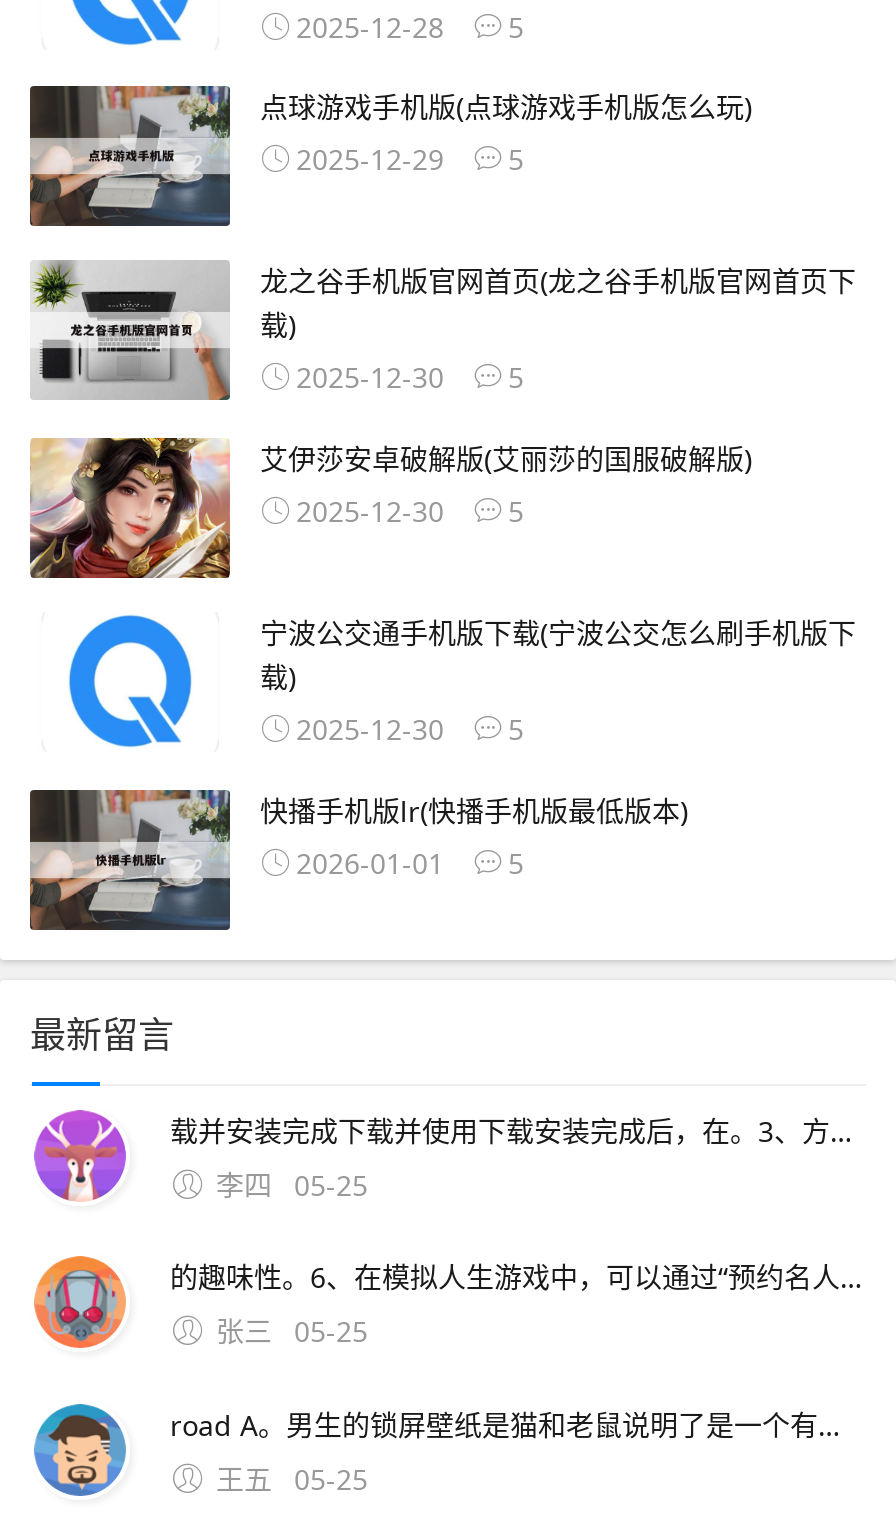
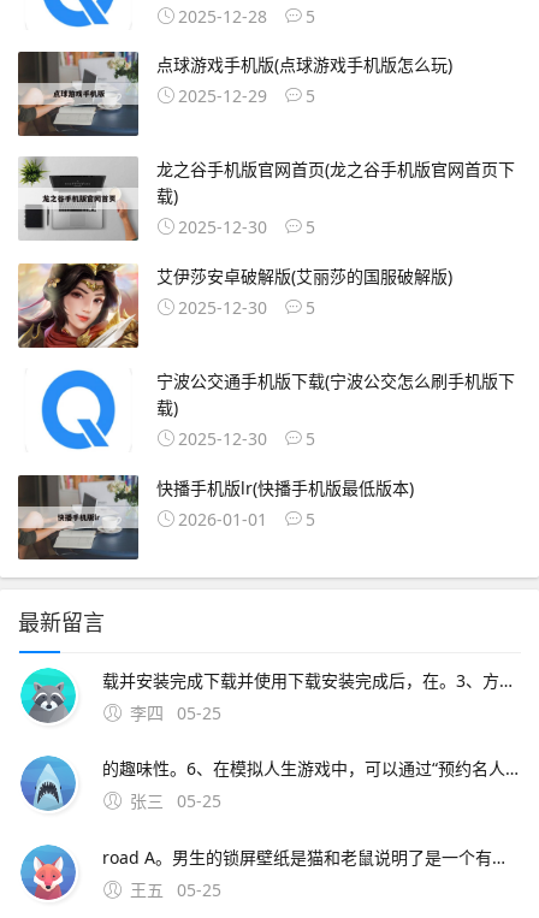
[32,1108,128,1202] [image] -> [19,667,77,724] [image]
[32,1254,128,1350] [image] -> [19,754,77,812] [image]
[44,1406,120,1498] [image] -> [29,845,73,901] [image]

